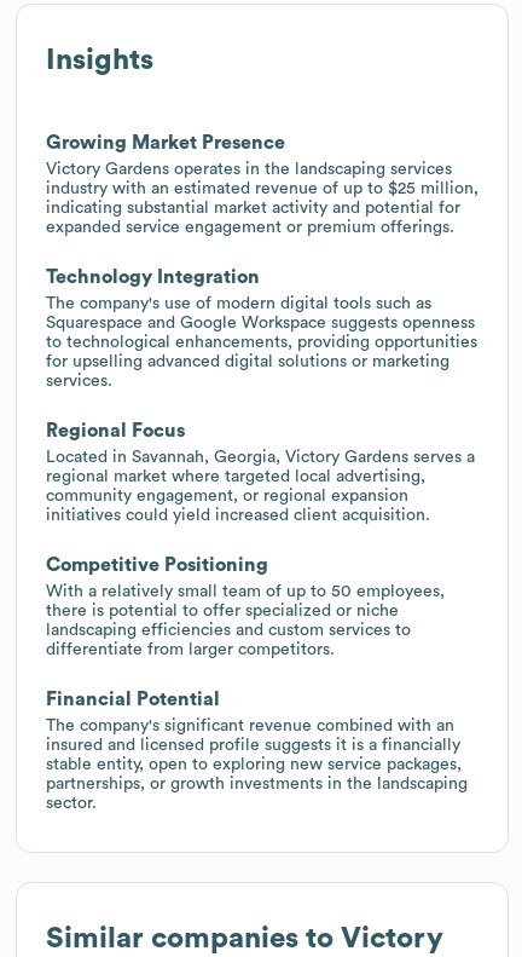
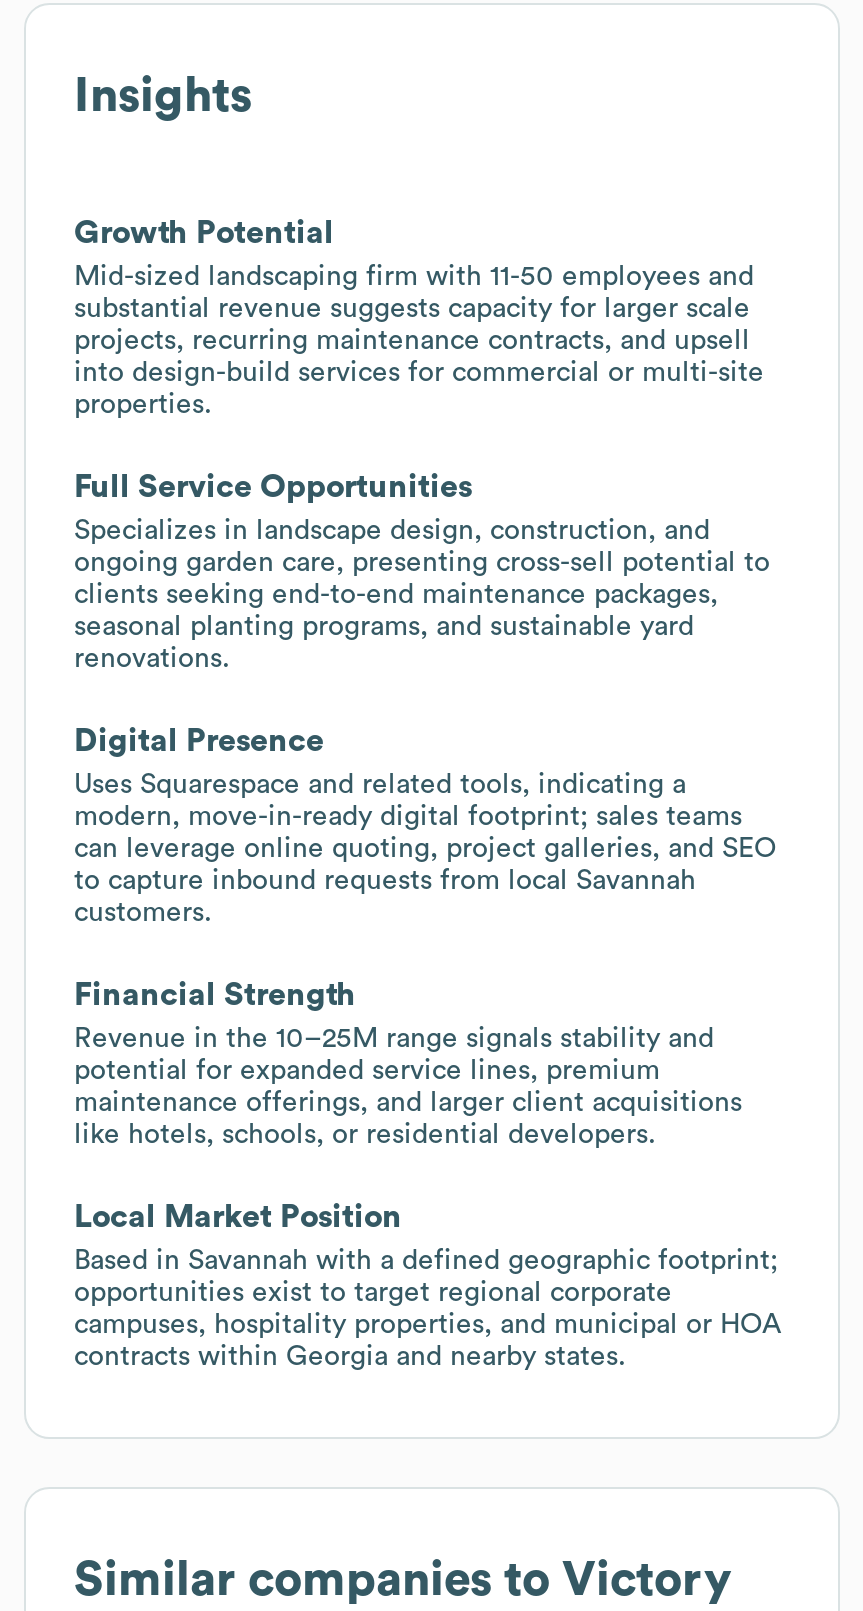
[46,133,478,236] Growing Market Presence | Victory Gardens operates in the landscaping services | industry with an estimated revenue of up to $25 million, | indicating substantial market activity and potential for | expanded service engagement or premium offerings. -> [74,217,764,419] Growth Potential | Mid-sized landscaping firm with 11-50 employees and | substantial revenue suggests capacity for larger scale | projects, recurring maintenance contracts, and upsell | into design-build services for commercial or multi-site | properties.
[46,267,477,390] Technology Integration | The company's use of modern digital tools such as | Squarespace and Google Workspace suggests openness | to technological enhancements, providing opportunities | for upselling advanced digital solutions or marketing | services. -> [74,471,770,673] Full Service Opportunities | Specializes in landscape design, construction, and | ongoing garden care, presenting cross-sell potential to | clients seeking end-to-end maintenance packages, | seasonal planting programs, and sustainable yard | renovations.
[46,421,475,524] Regional Focus | Located in Savannah, Georgia, Victory Gardens serves a | regional market where targeted local advertising, | community engagement, or regional expansion | initiatives could yield increased client acquisition. -> [74,725,776,927] Digital Presence | Uses Squarespace and related tools, indicating a | modern, move-in-ready digital footprint; sales teams | can leverage online quoting, project galleries, and SEO | to capture inbound requests from local Savannah | customers.
[46,555,445,658] Competitive Positioning | With a relatively small team of up to 50 employees, | there is potential to offer specialized or niche | landscaping efficiencies and custom services to | differentiate from larger competitors. -> [74,979,742,1149] Financial Strength | Revenue in the 10–25M range signals stability and | potential for expanded service lines, premium | maintenance offerings, and larger client acquisitions | like hotels, schools, or residential developers.
[46,690,468,812] Financial Potential | The company's significant revenue combined with an | insured and licensed profile suggests it is a financially | stable entity, open to exploring new service packages, | partnerships, or growth investments in the landscaping | sector. -> [74,1201,782,1371] Local Market Position | Based in Savannah with a defined geographic footprint; | opportunities exist to target regional corporate | campuses, hospitality properties, and municipal or HOA | contracts within Georgia and nearby states.

